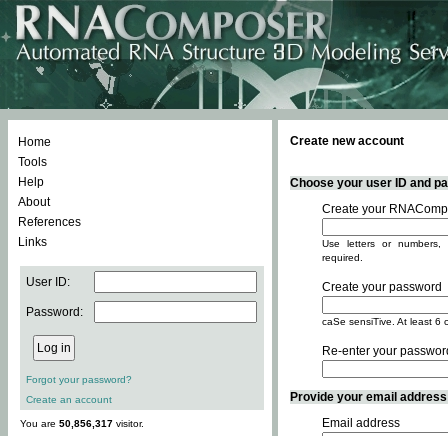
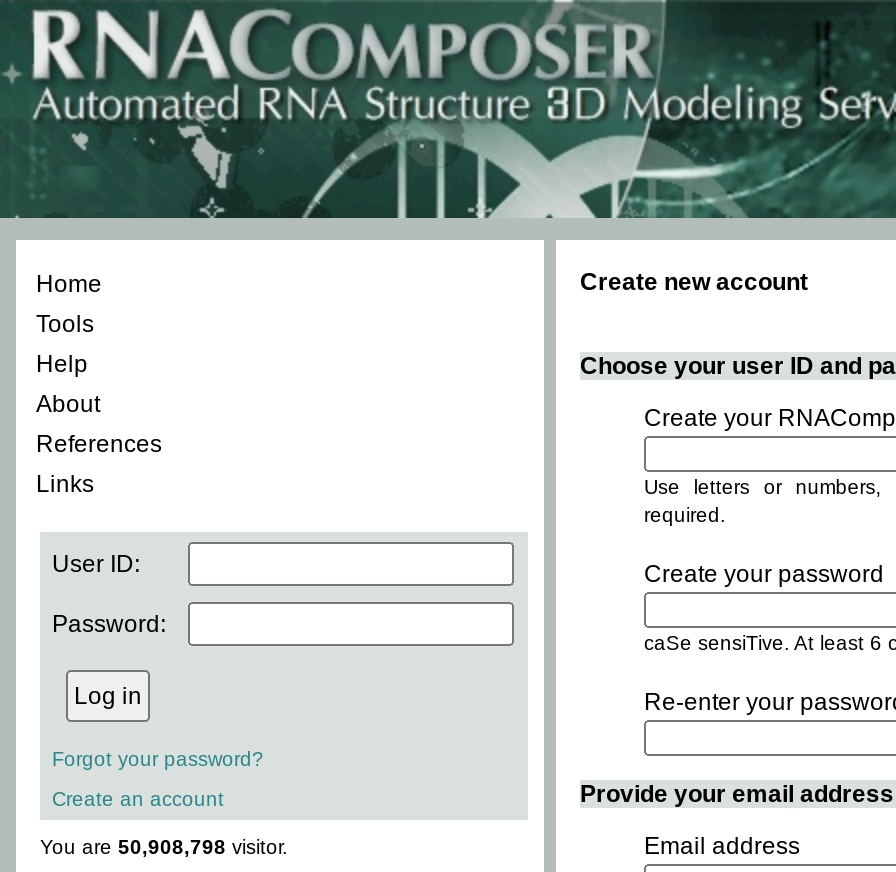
[20,418,144,429] You are 50,856,317 visitor. -> [40,836,288,858] You are 50,908,798 visitor.

